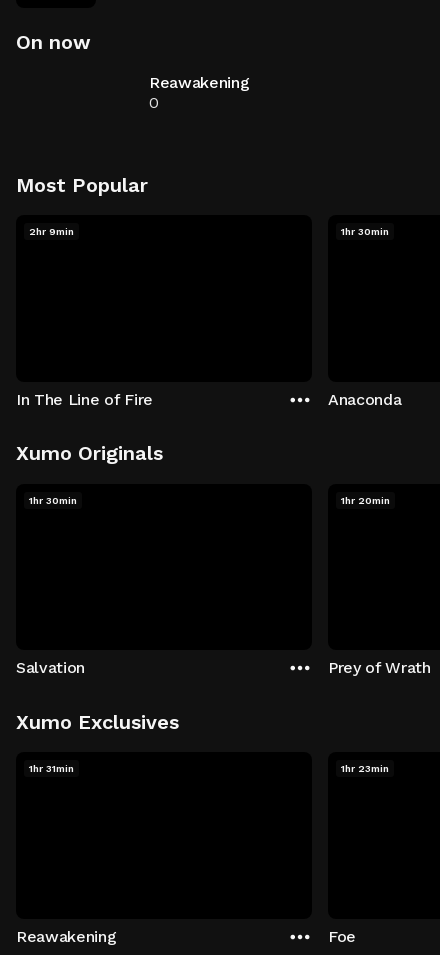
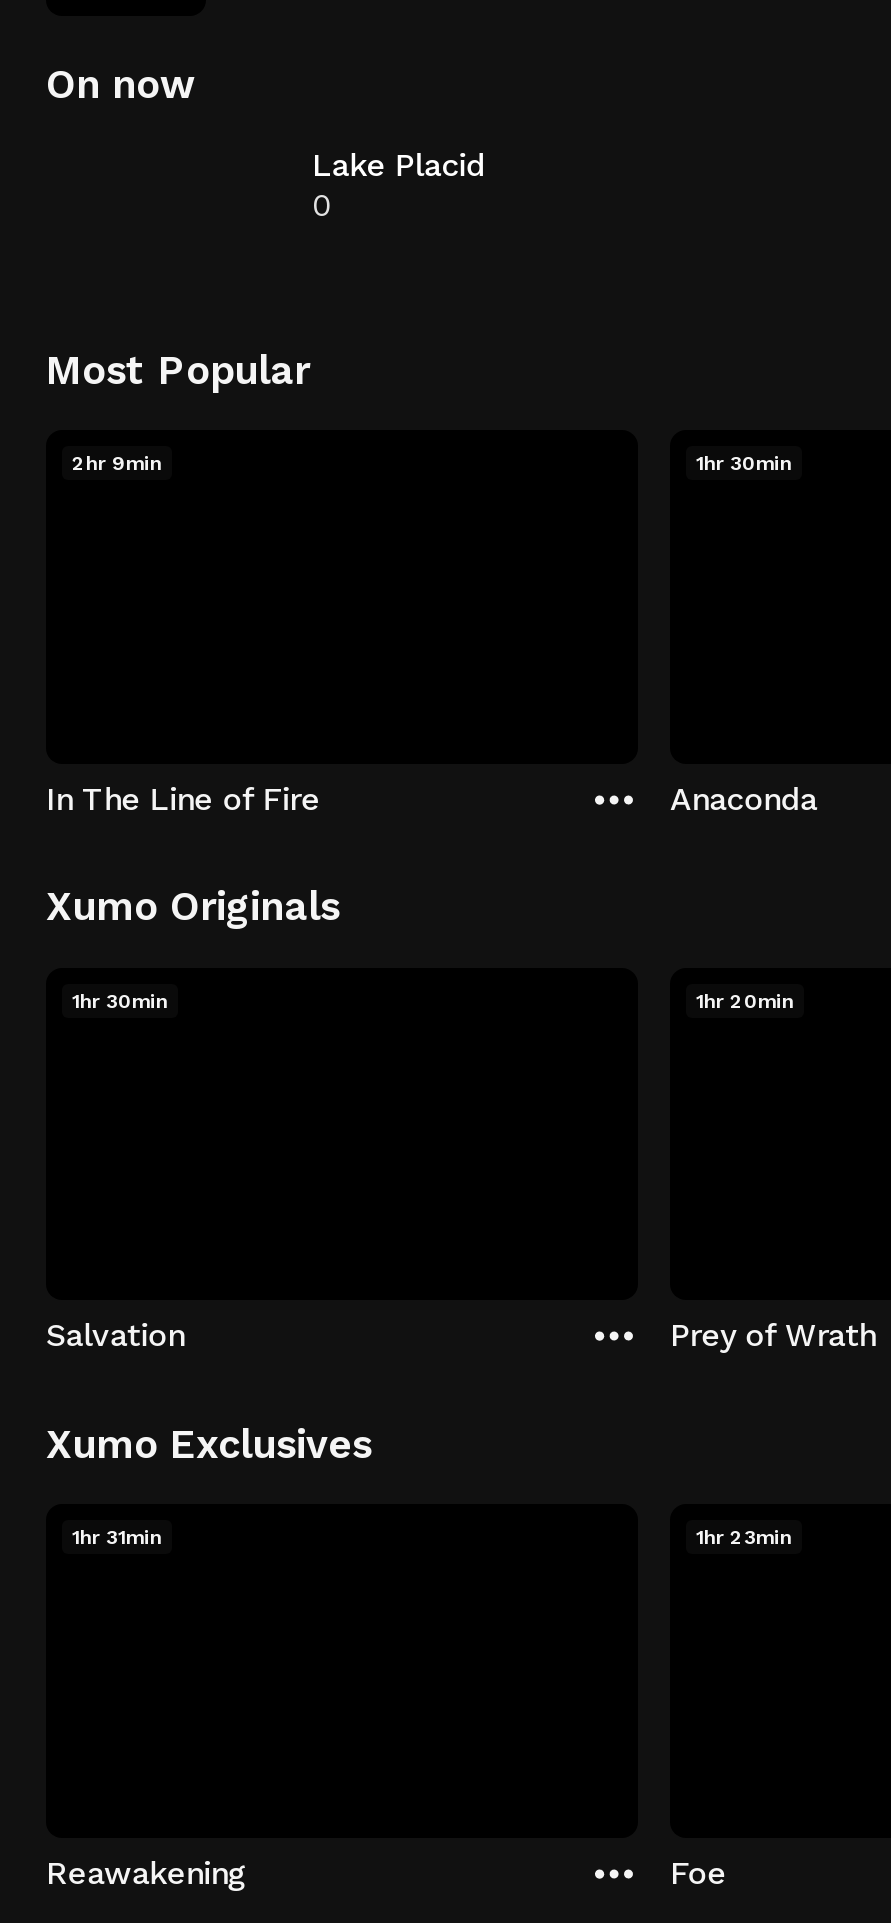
[149,73,249,92] Reawakening -> [312,146,485,184] Lake Placid

